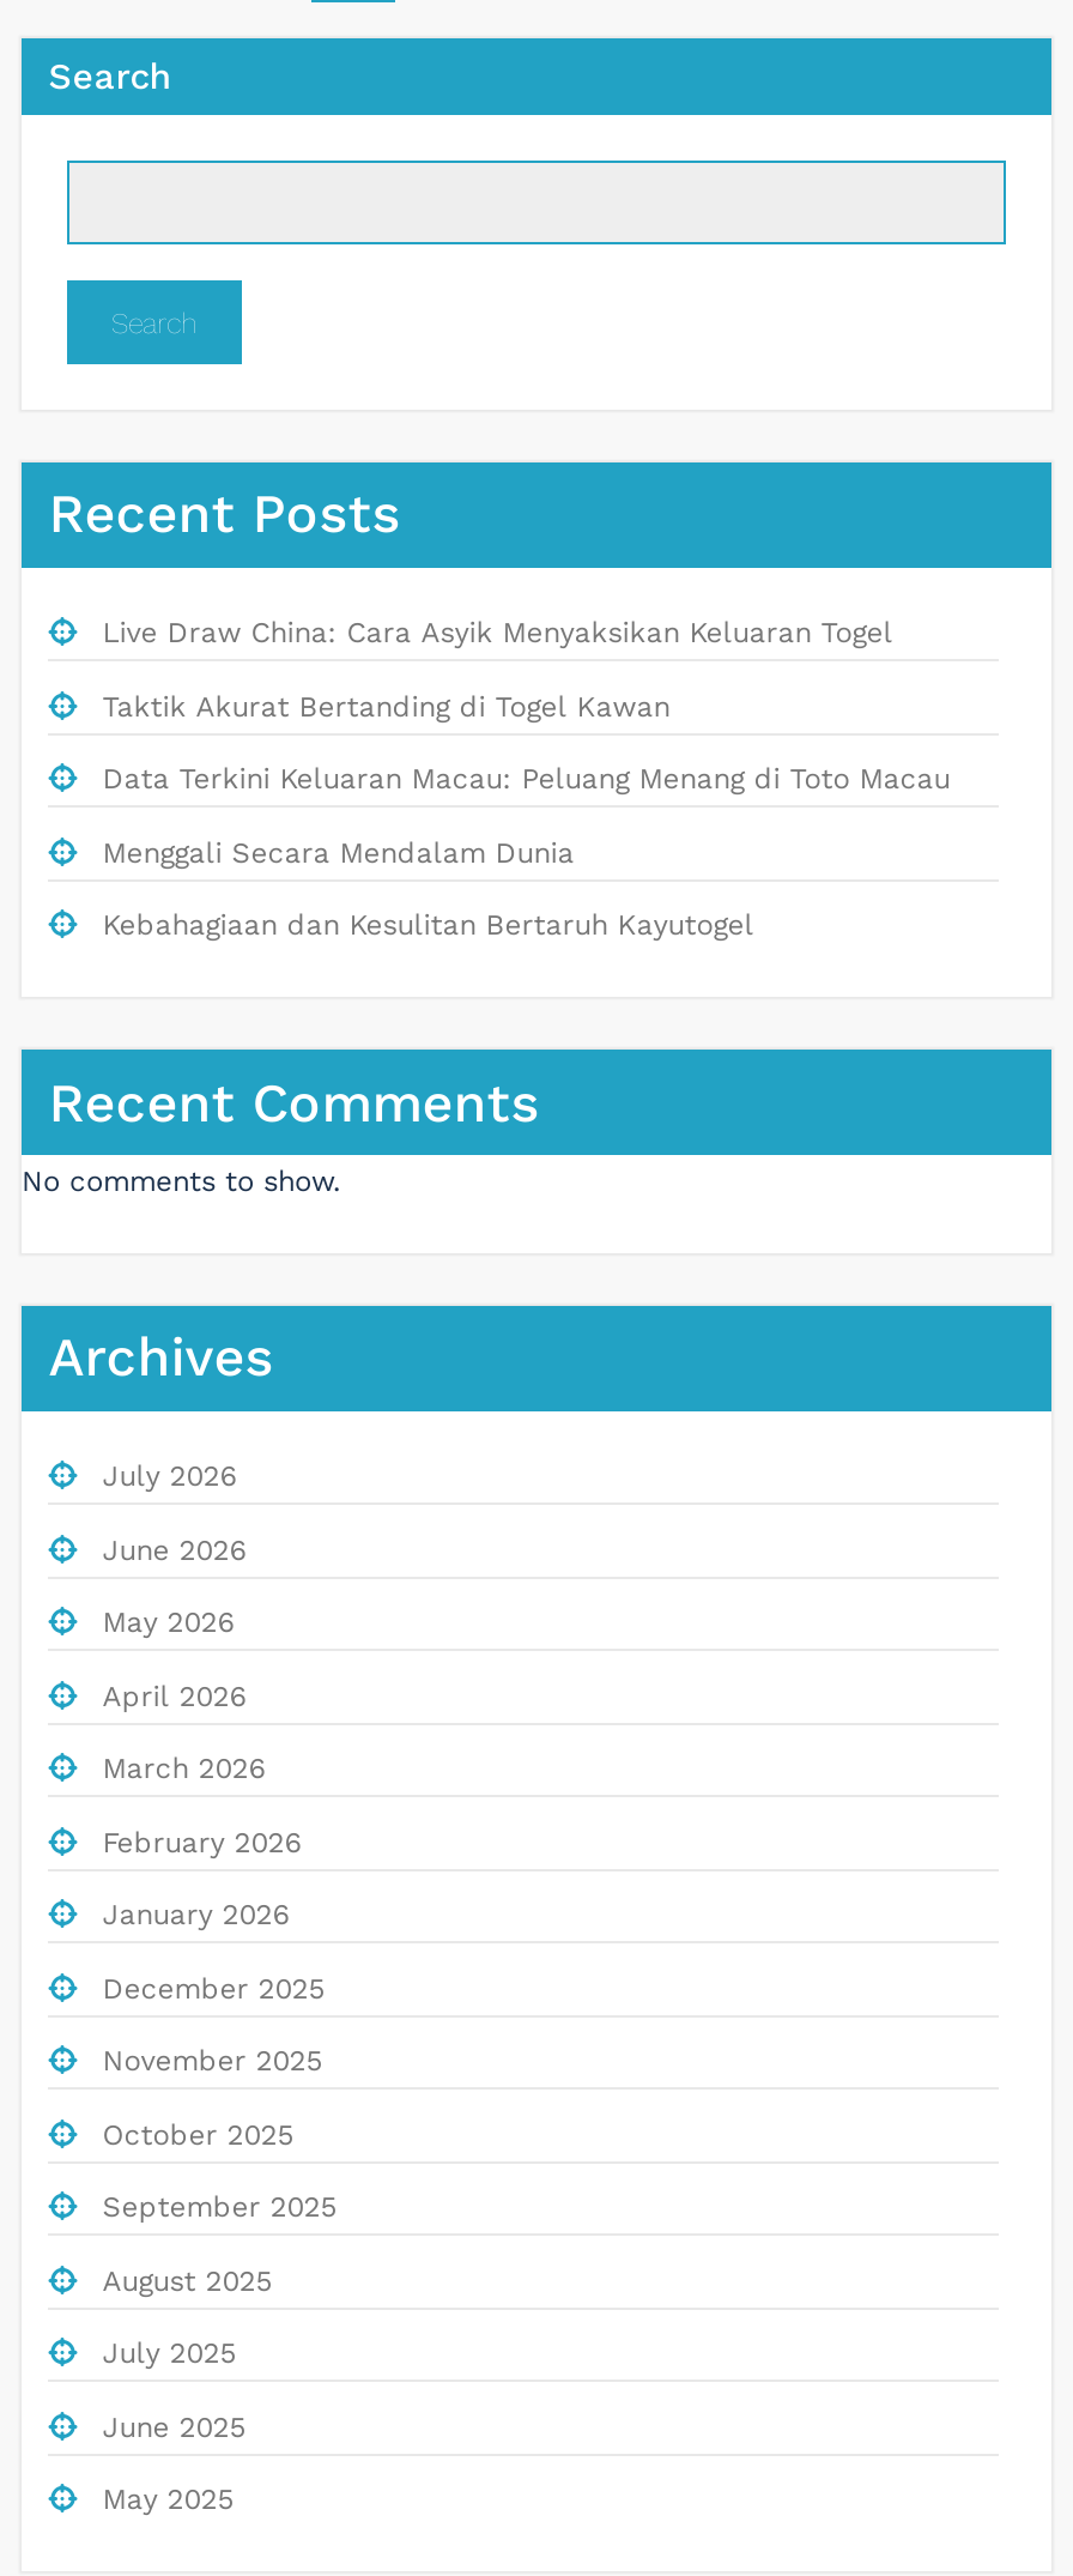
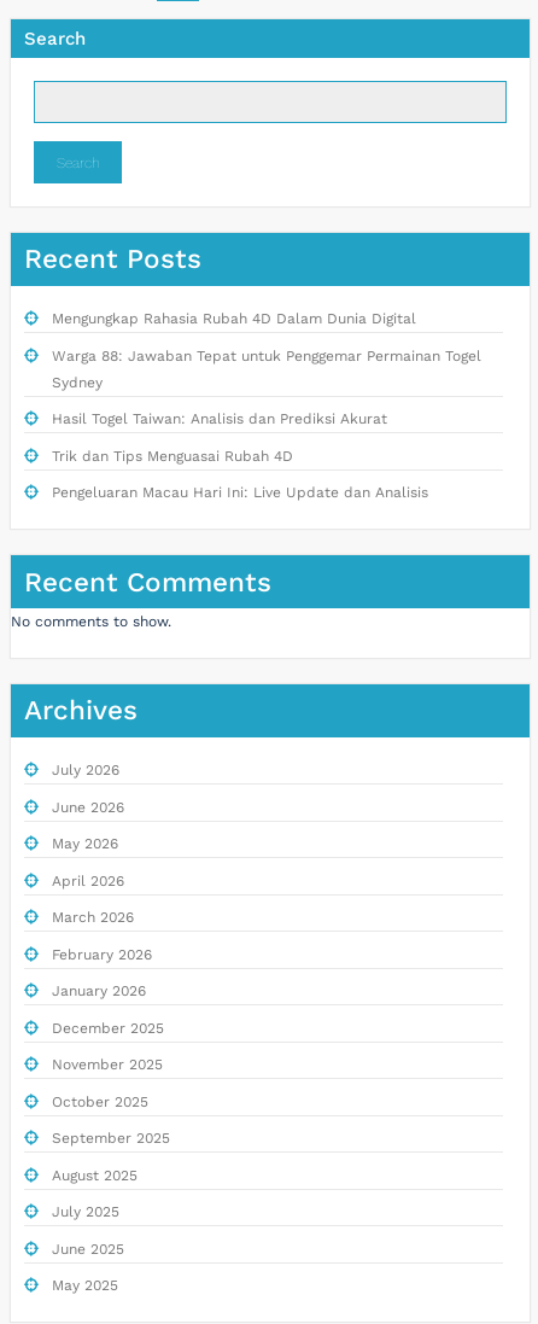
[103,616,950,942] Live Draw China: Cara Asyik Menyaksikan Keluaran Togel | Taktik Akurat Bertanding di Togel Kawan | Data Terkini Keluaran Macau: Peluang Menang di Toto Macau | Menggali Secara Mendalam Dunia | Kebahagiaan dan Kesulitan Bertaruh Kayutogel -> [52,310,481,501] Mengungkap Rahasia Rubah 4D Dalam Dunia Digital | Warga 88: Jawaban Tepat untuk Penggemar Permainan Togel | Sydney | Hasil Togel Taiwan: Analisis dan Prediksi Akurat | Trik dan Tips Menguasai Rubah 4D | Pengeluaran Macau Hari Ini: Live Update dan Analisis

